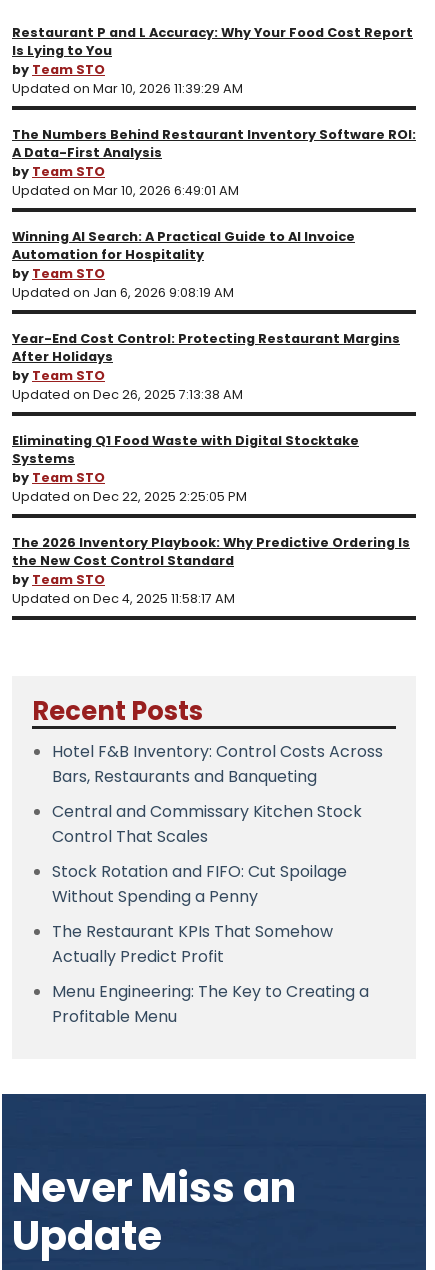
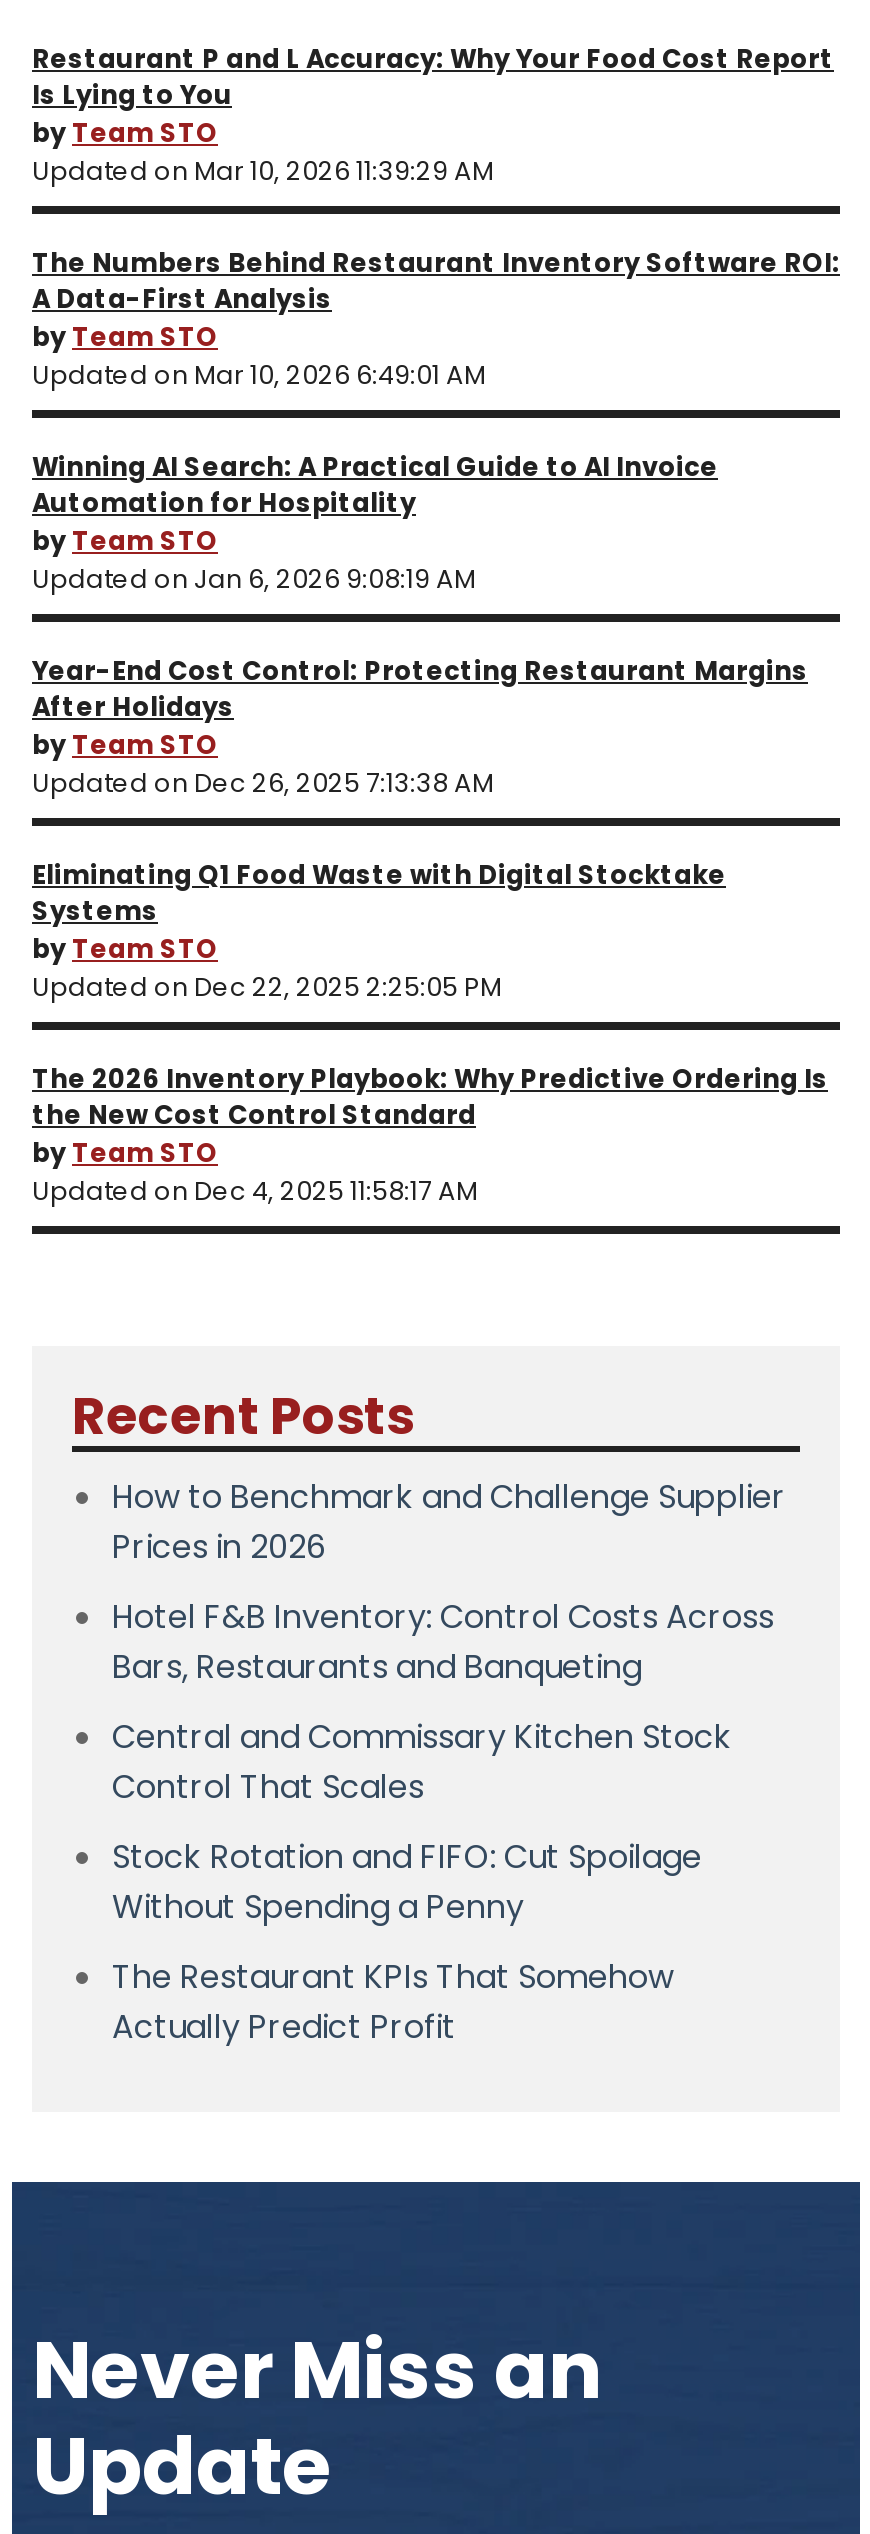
none -> [112,1474,786,1570] How to Benchmark and Challenge Supplier | Prices in 2026
moved [52,740,383,968] -> [112,1594,774,2050]: Hotel F&B Inventory: Control Costs Across | Bars, Restaurants and Banqueting | Central and Commissary Kitchen Stock | Control That Scales | Stock Rotation and FIFO: Cut Spoilage | Without Spending a Penny | The Restaurant KPIs That Somehow | Actually Predict Profit
[52,980,369,1028] Menu Engineering: The Key to Creating a | Profitable Menu -> none

